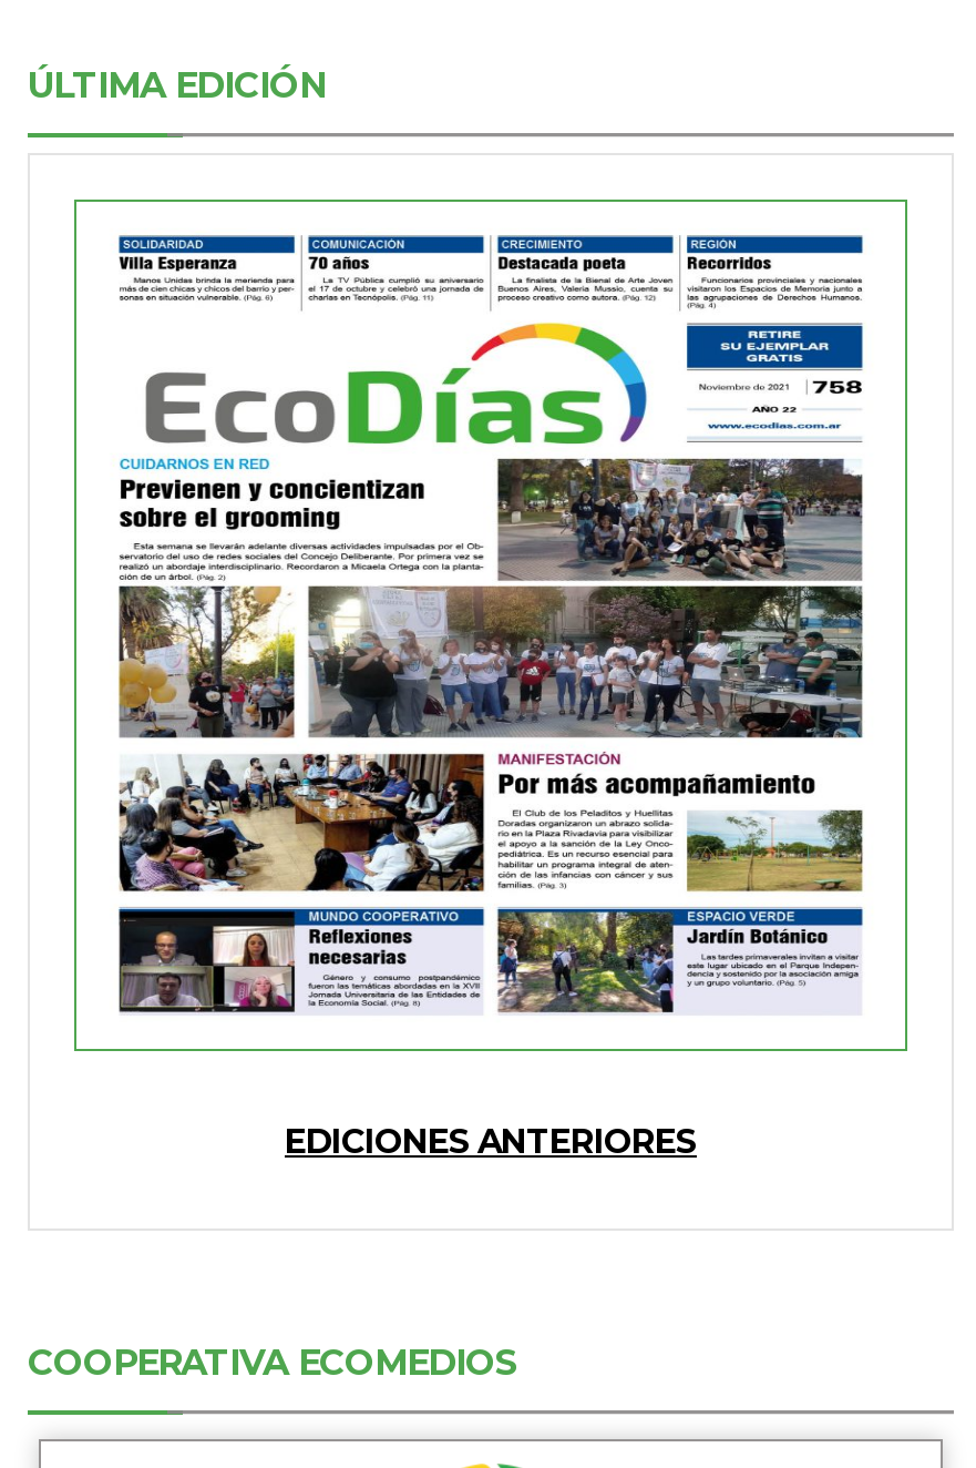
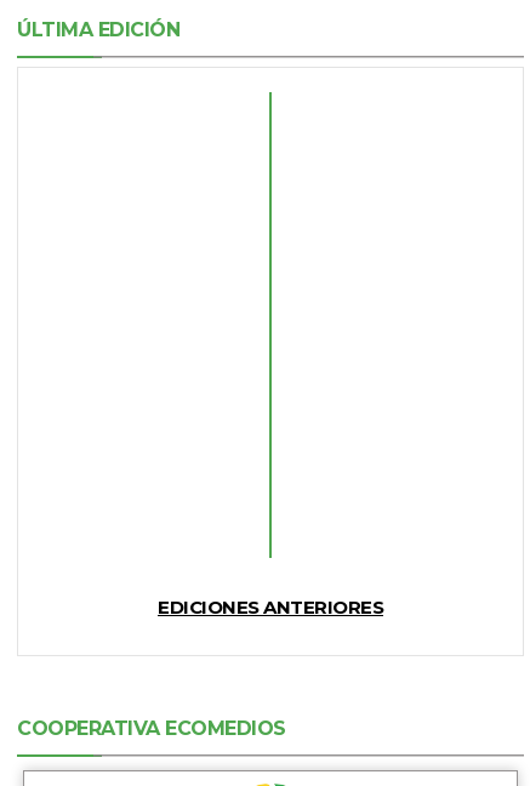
[72,197,910,1053] [image] -> none

